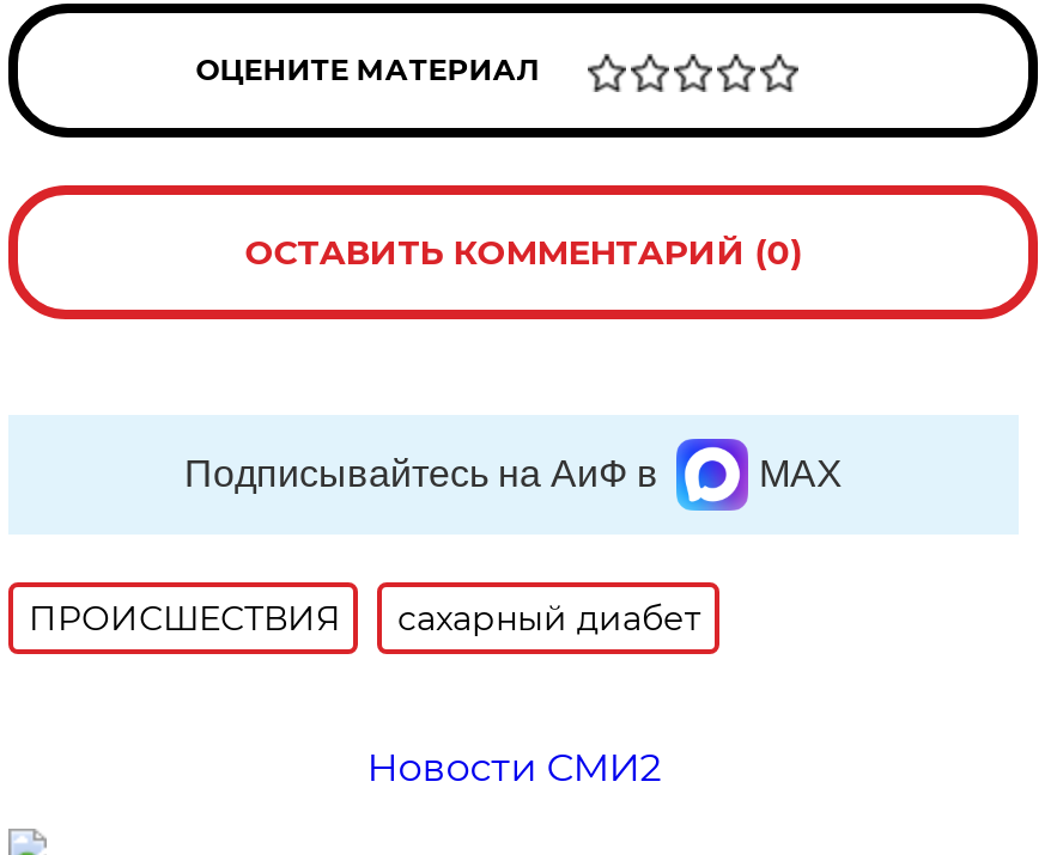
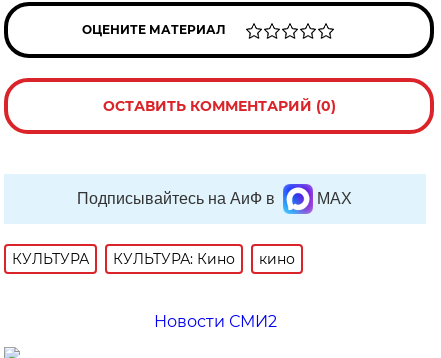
[28,597,701,640] ПРОИСШЕСТВИЯ | сахарный диабет -> [12,250,295,268] КУЛЬТУРА | КУЛЬТУРА: Кино | кино

